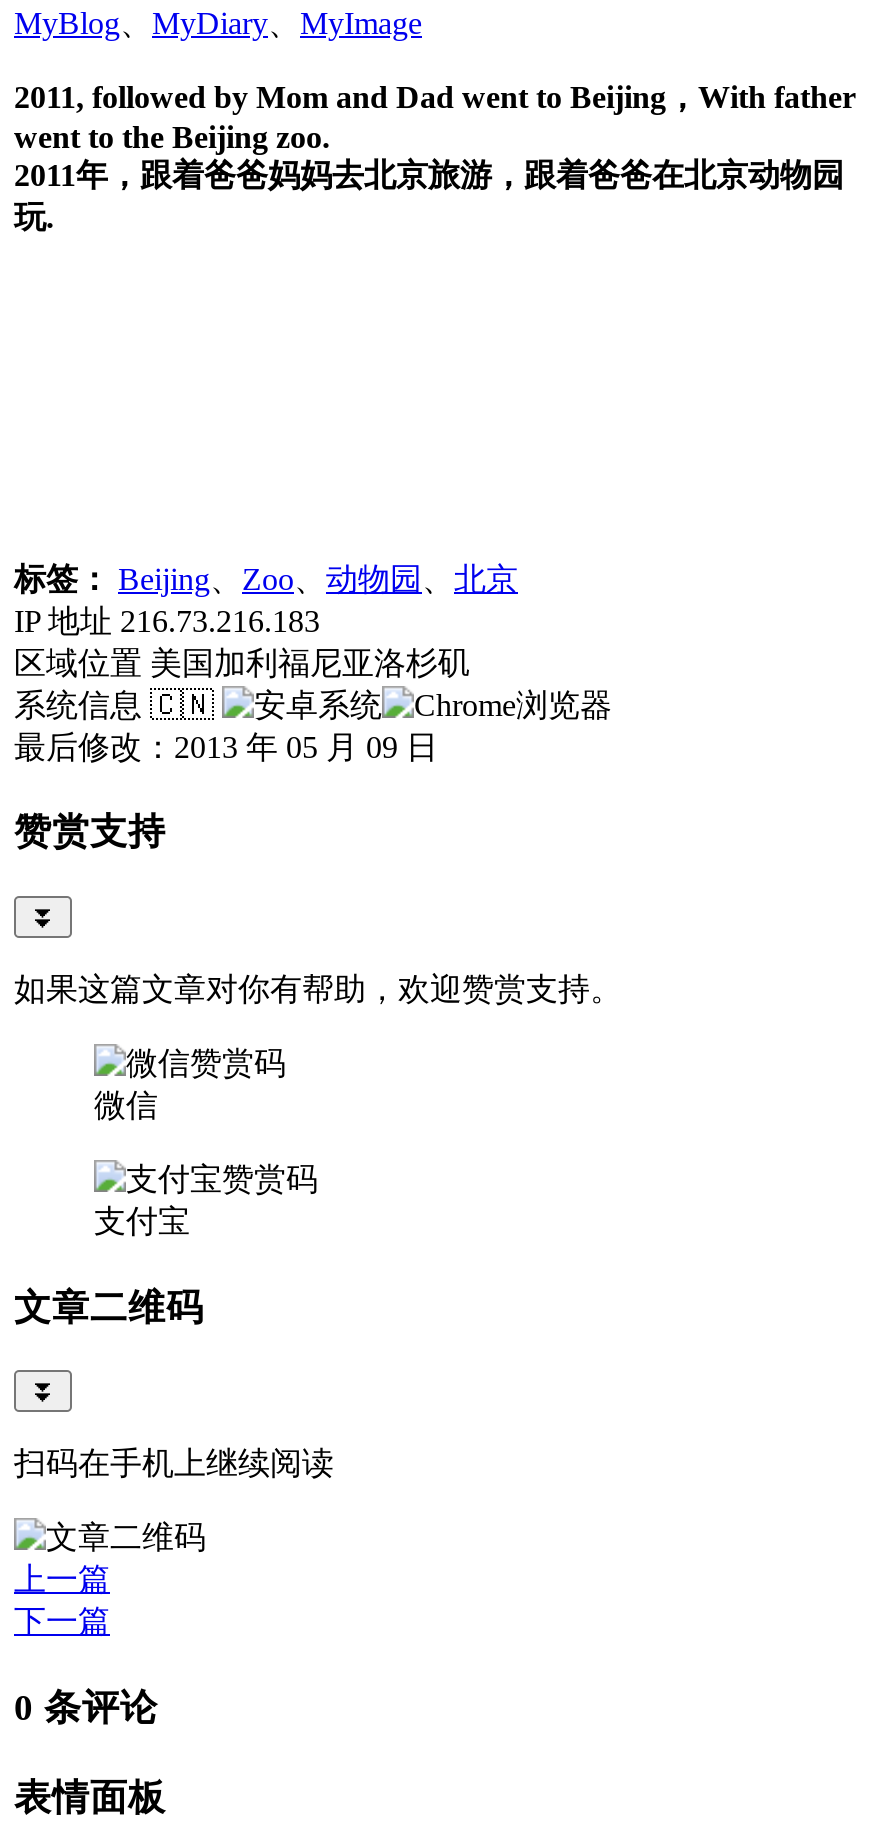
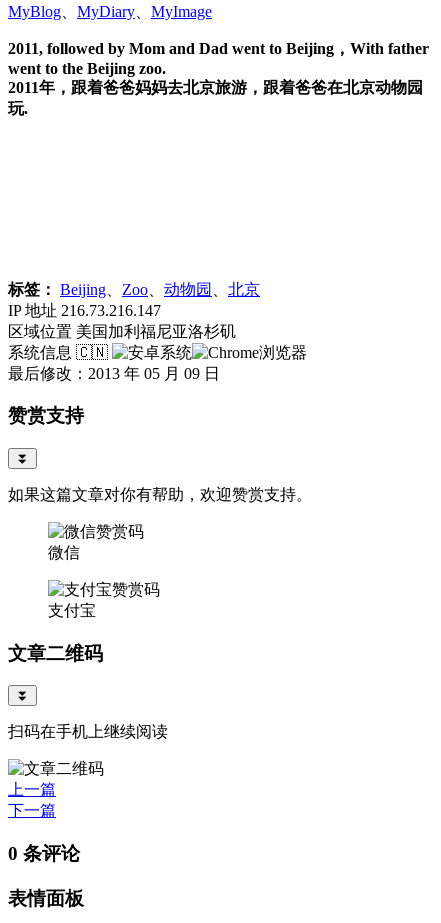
[14,603,320,637] IP 地址 216.73.216.183 -> [8,302,161,319] IP 地址 216.73.216.147

